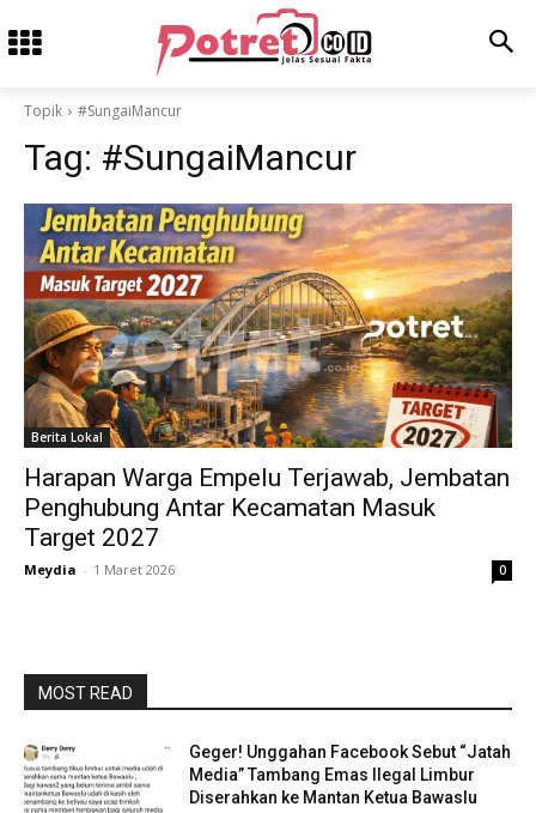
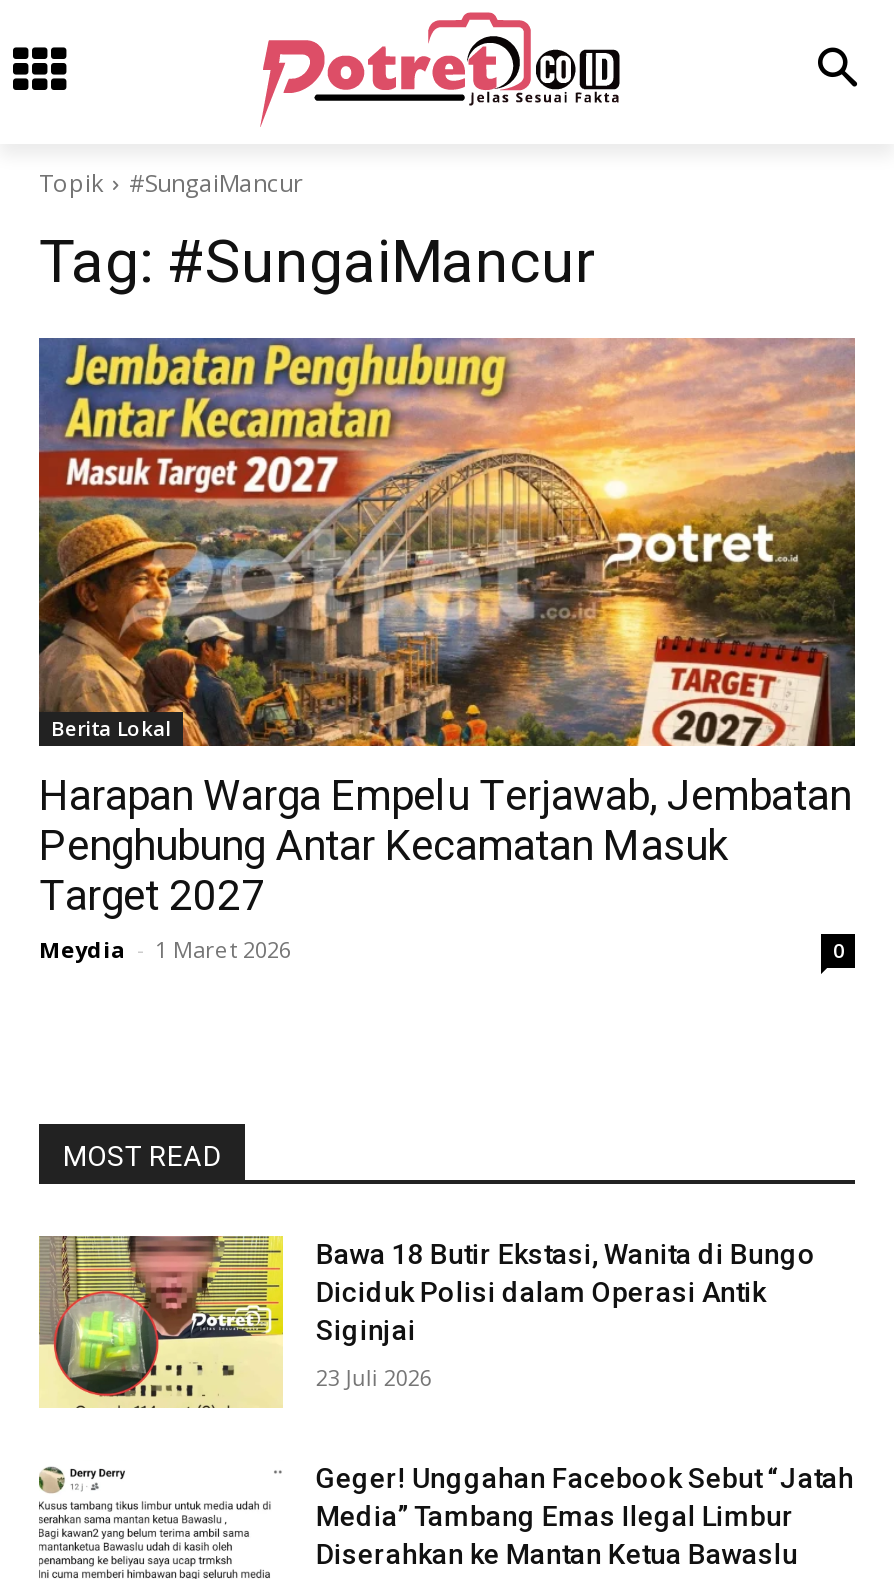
none -> [37,1232,816,1408] [image] | Bawa 18 Butir Ekstasi, Wanita di Bungo | Diciduk Polisi dalam Operasi Antik | Siginjai | 23 Juli 2026

